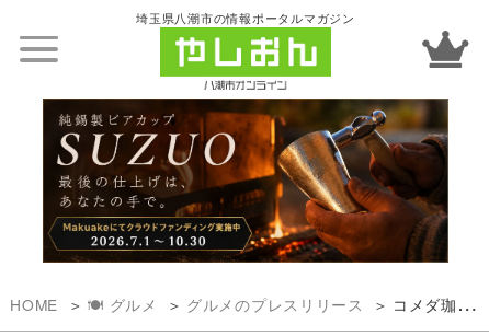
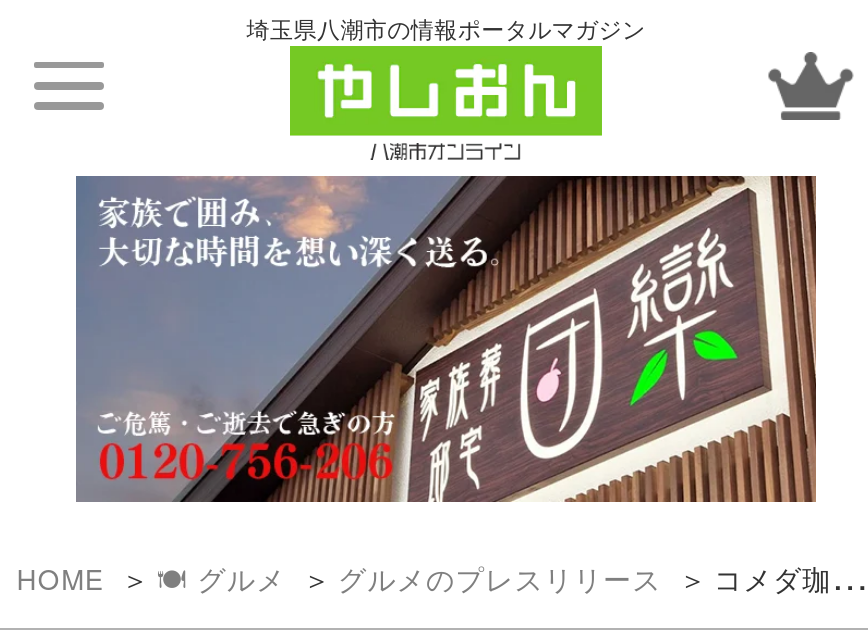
[42,97,450,264] [image] -> [74,174,818,502] [image]

